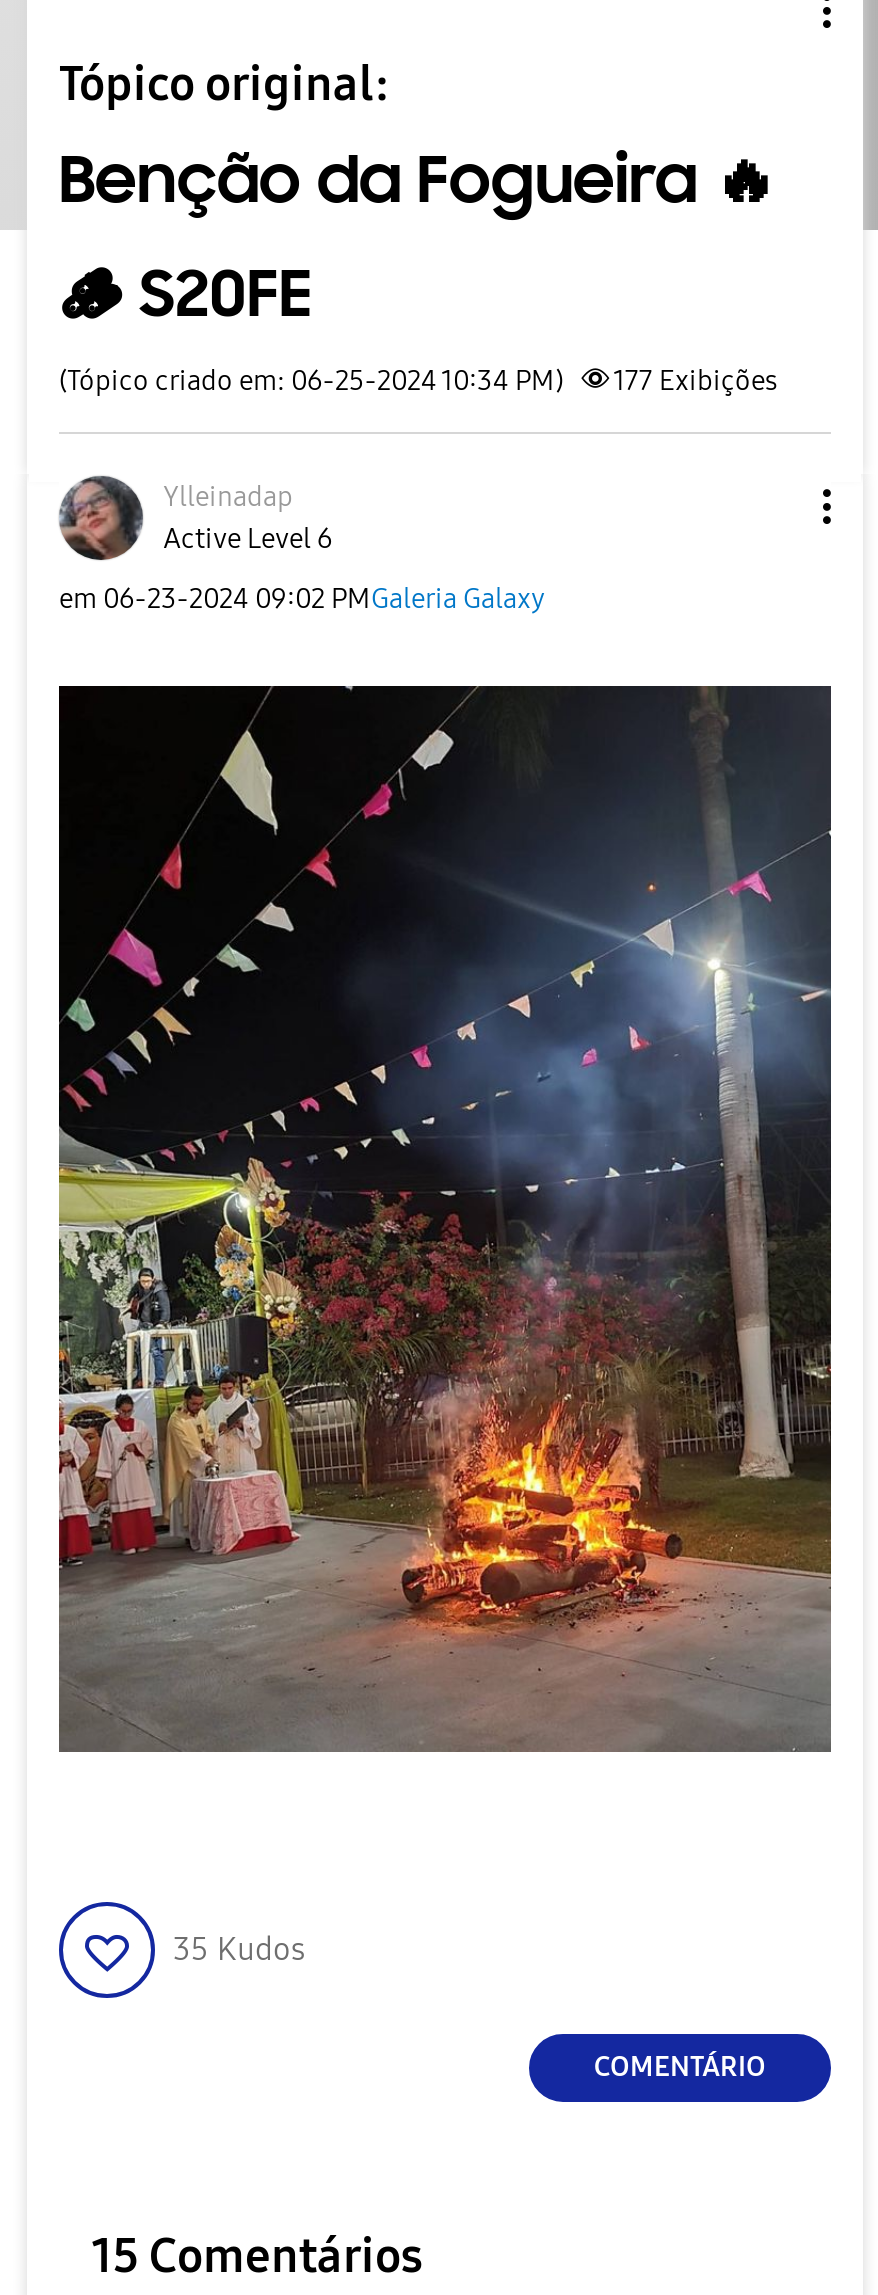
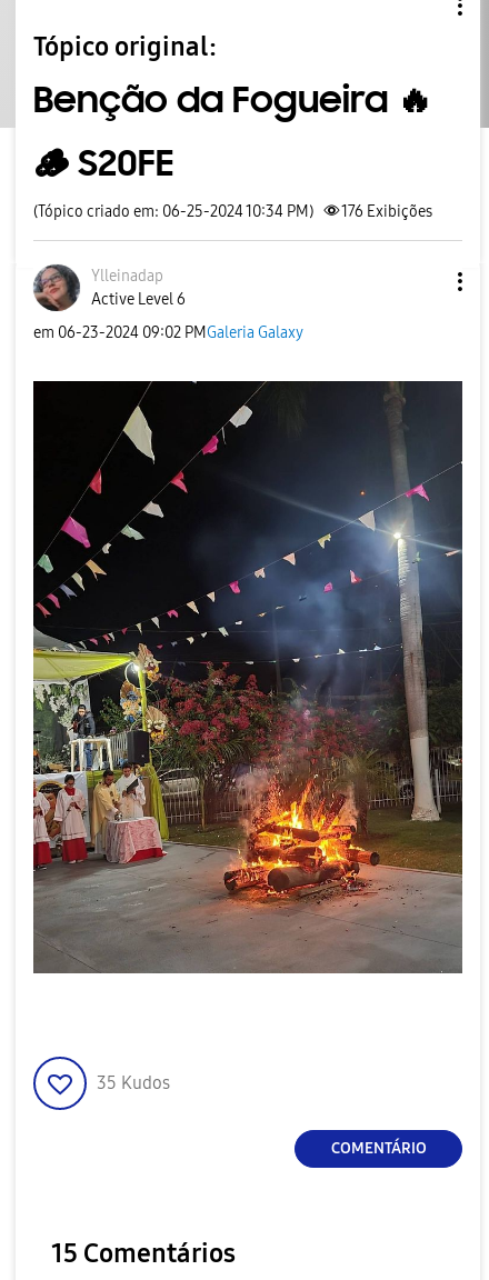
[59,364,777,398] (Tópico criado em: 06-25-2024 10:34 PM) 177 Exibições -> [33,202,432,221] (Tópico criado em: 06-25-2024 10:34 PM) 176 Exibições

